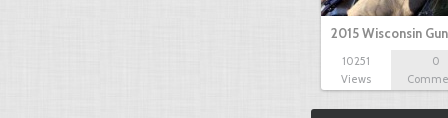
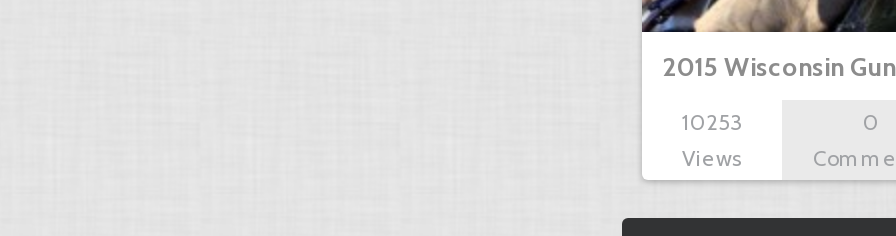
[342,53,370,67] 10251 -> [682,107,742,135] 10253

